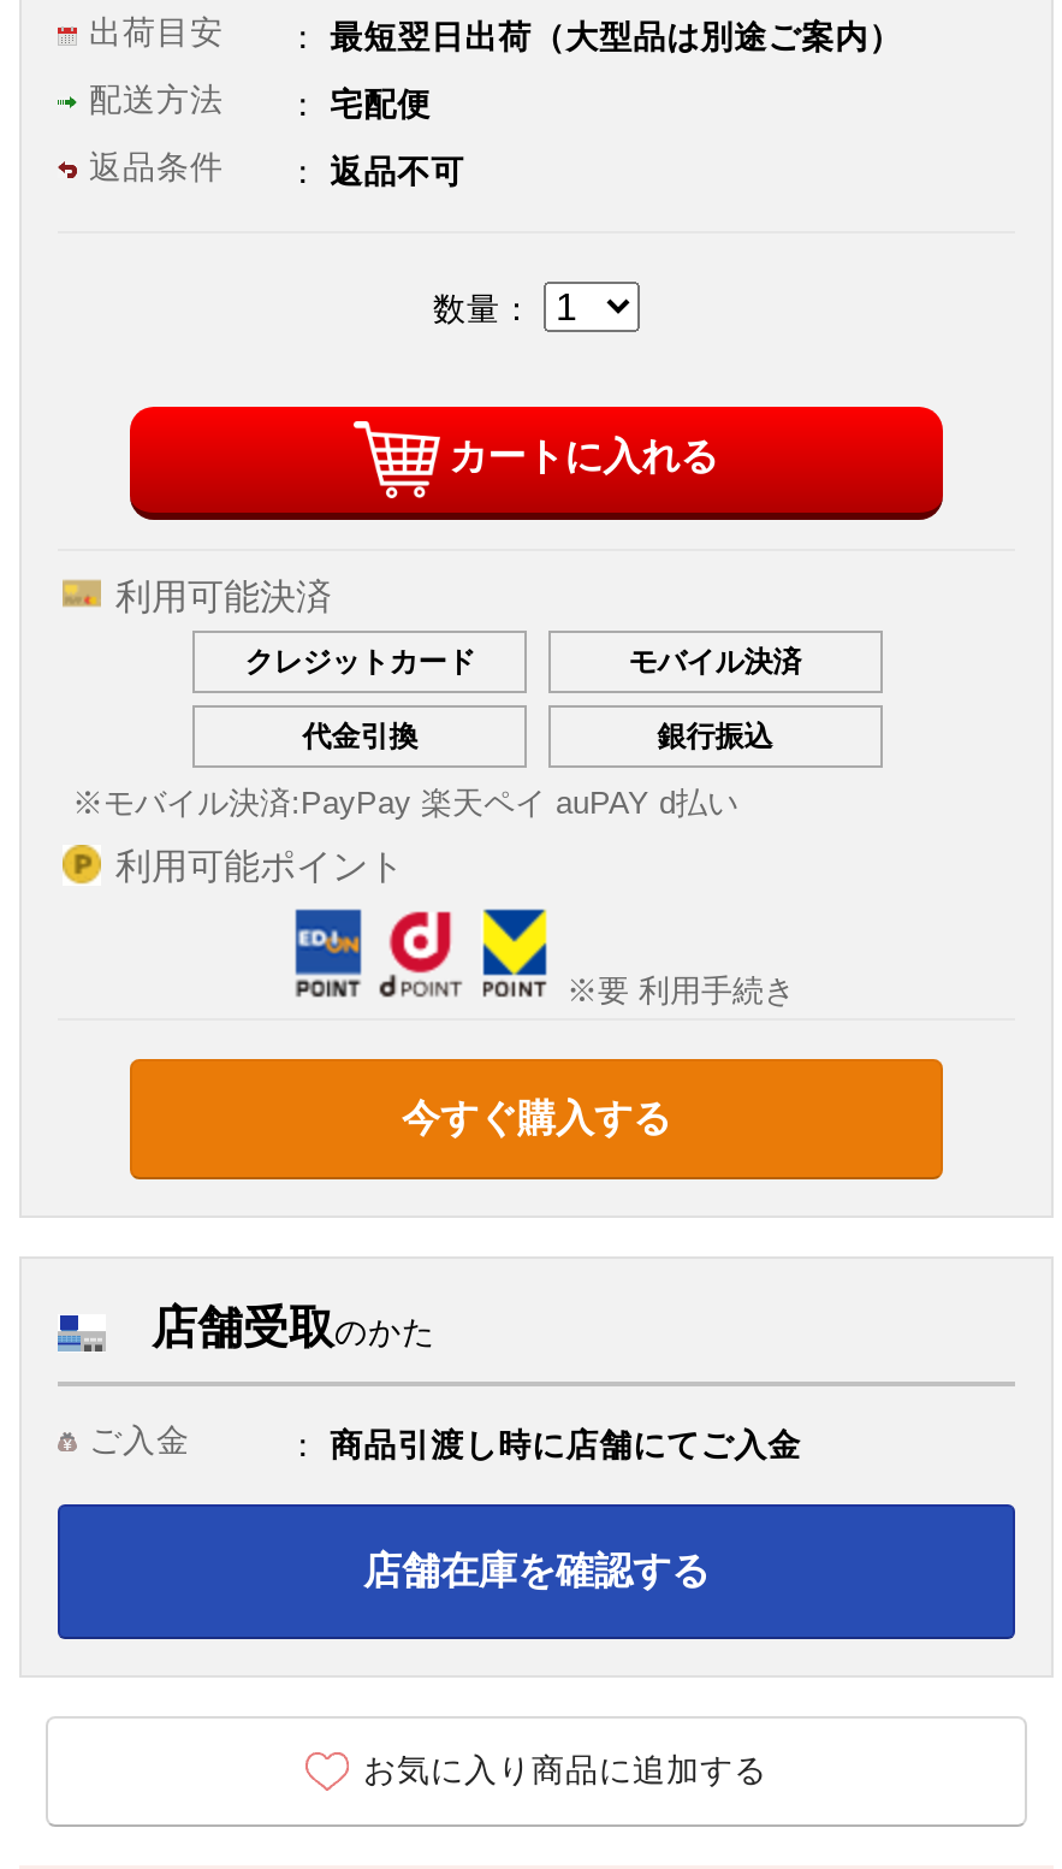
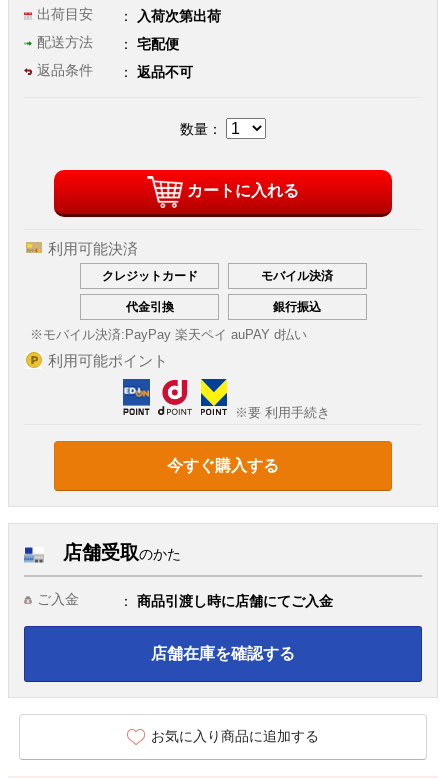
[320,20,903,56] 最短翌日出荷（大型品は別途ご案内） -> [133,9,221,24] 入荷次第出荷

